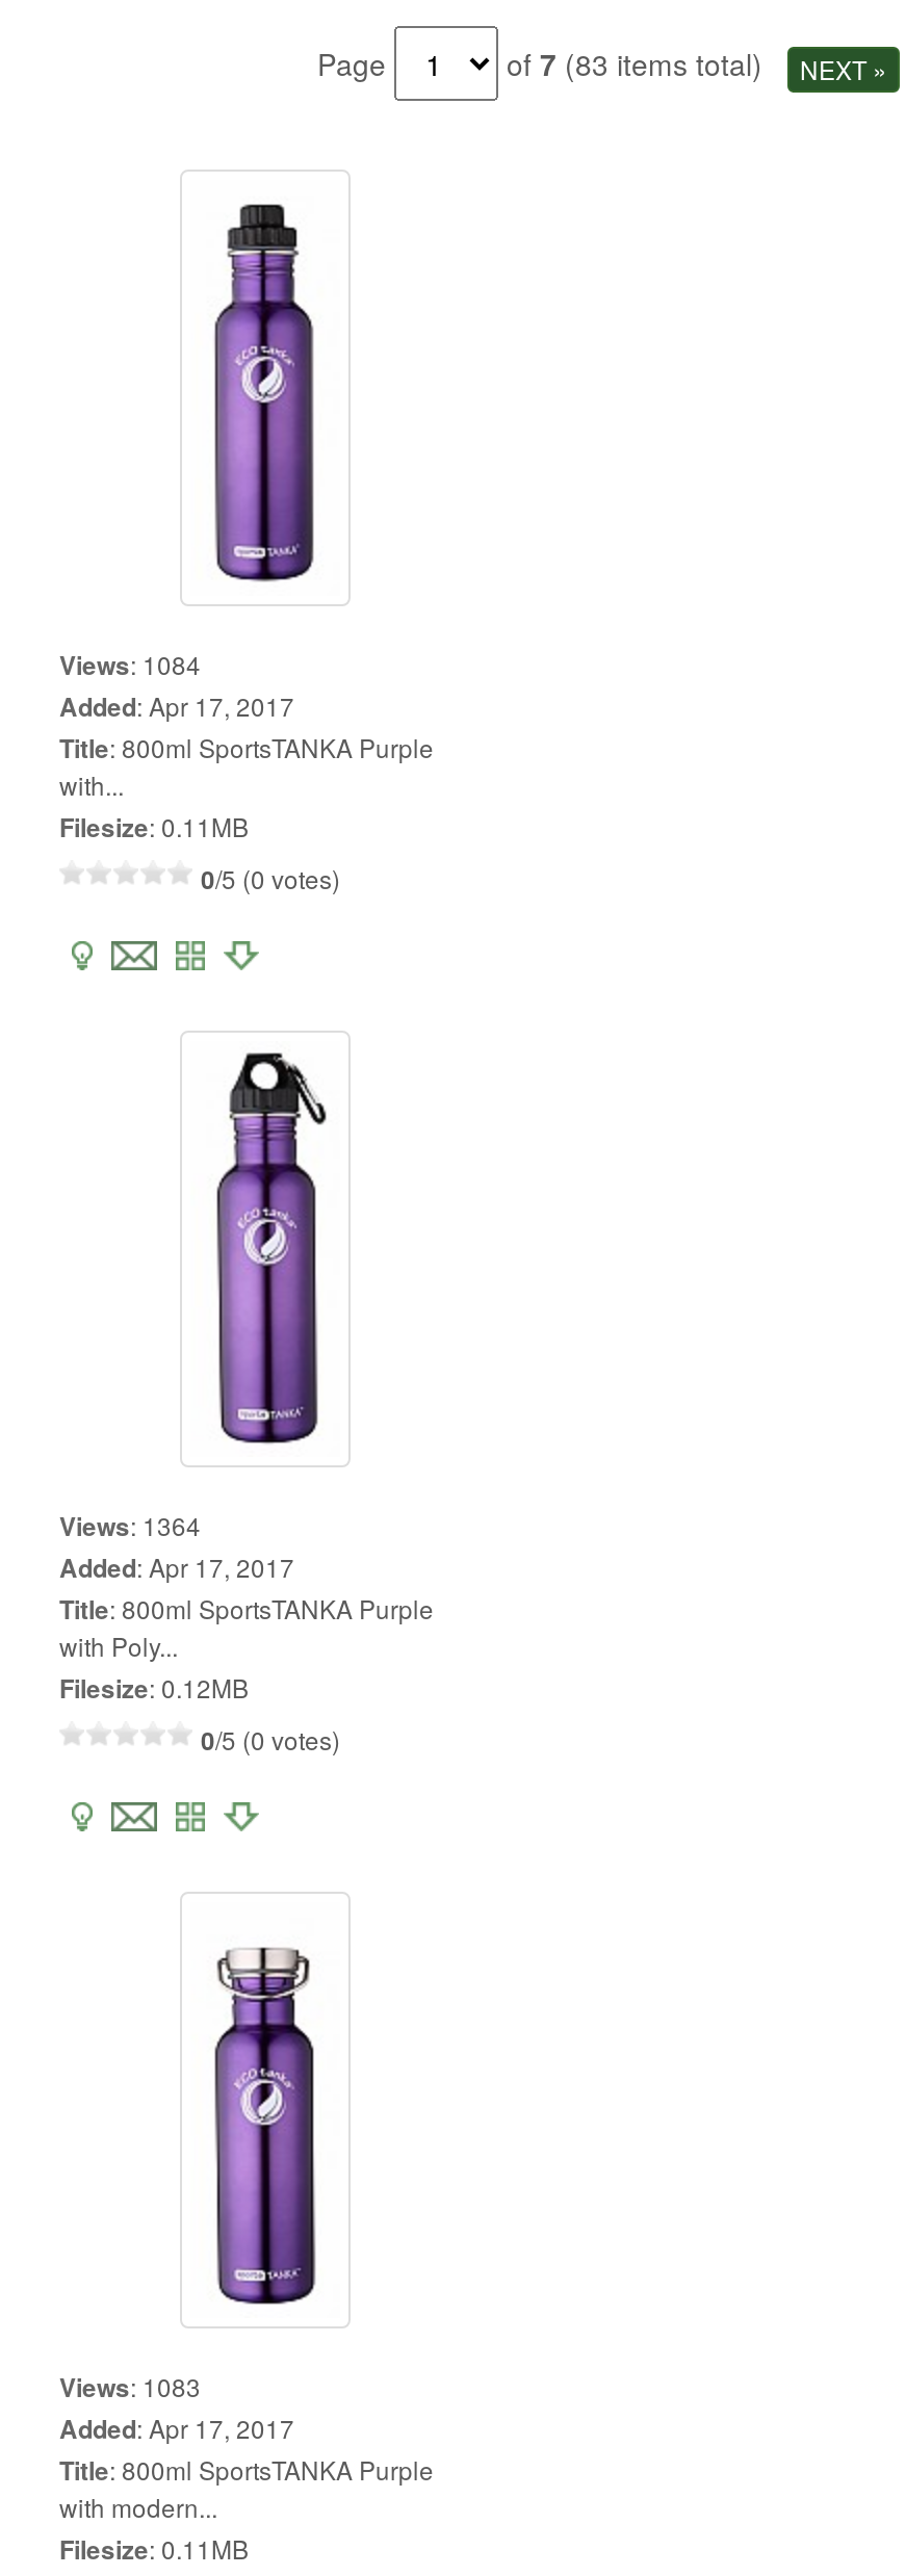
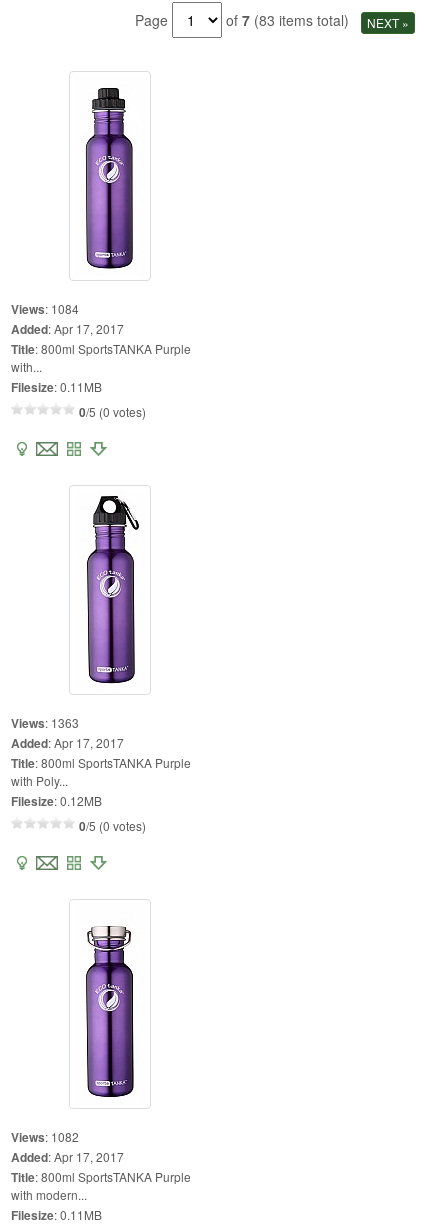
[59,1508,201,1545] Views: 1364 -> [11,714,79,732] Views: 1363
[59,2369,201,2406] Views: 1083 -> [11,1128,79,1146] Views: 1082

